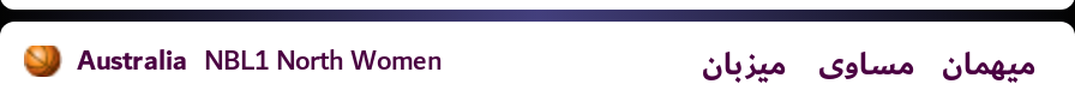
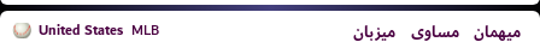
[77,36,442,86] Australia NBL1 North Women -> [39,18,159,43] United States MLB

